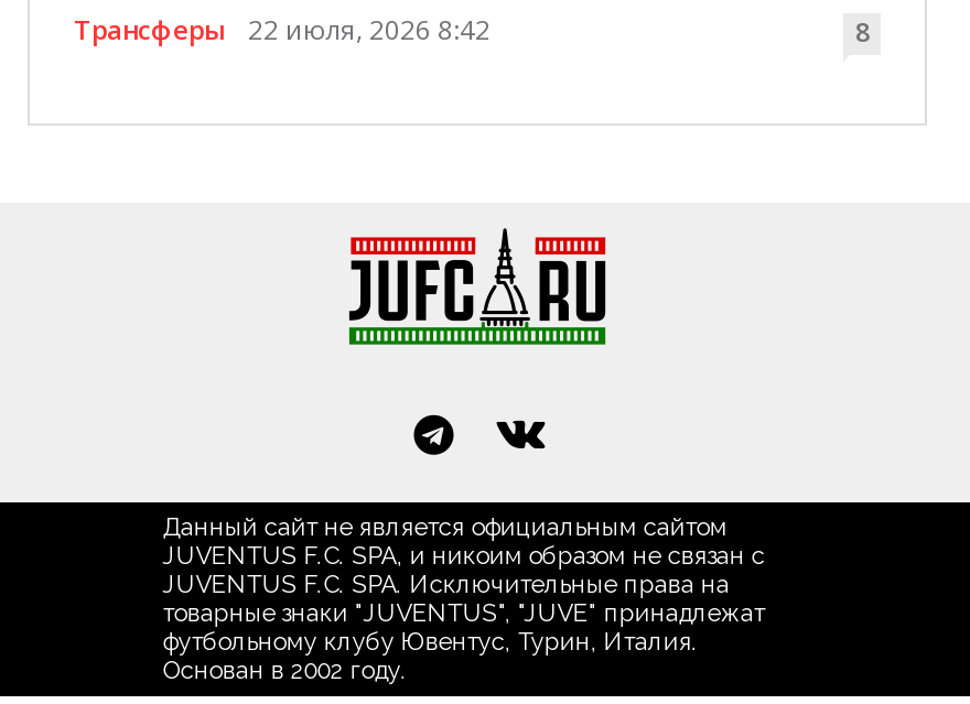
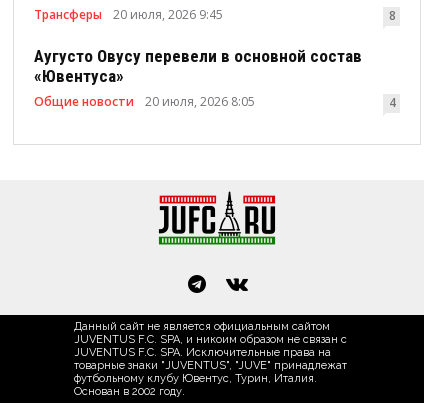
[74,12,491,49] Трансферы 22 июля, 2026 8:42 -> [34,6,223,23] Трансферы 20 июля, 2026 9:45
none -> [34,46,395,111] Аугусто Овусу перевели в основной состав | «Ювентуса» | Общие новости | 20 июля, 2026 8:05 | 4

